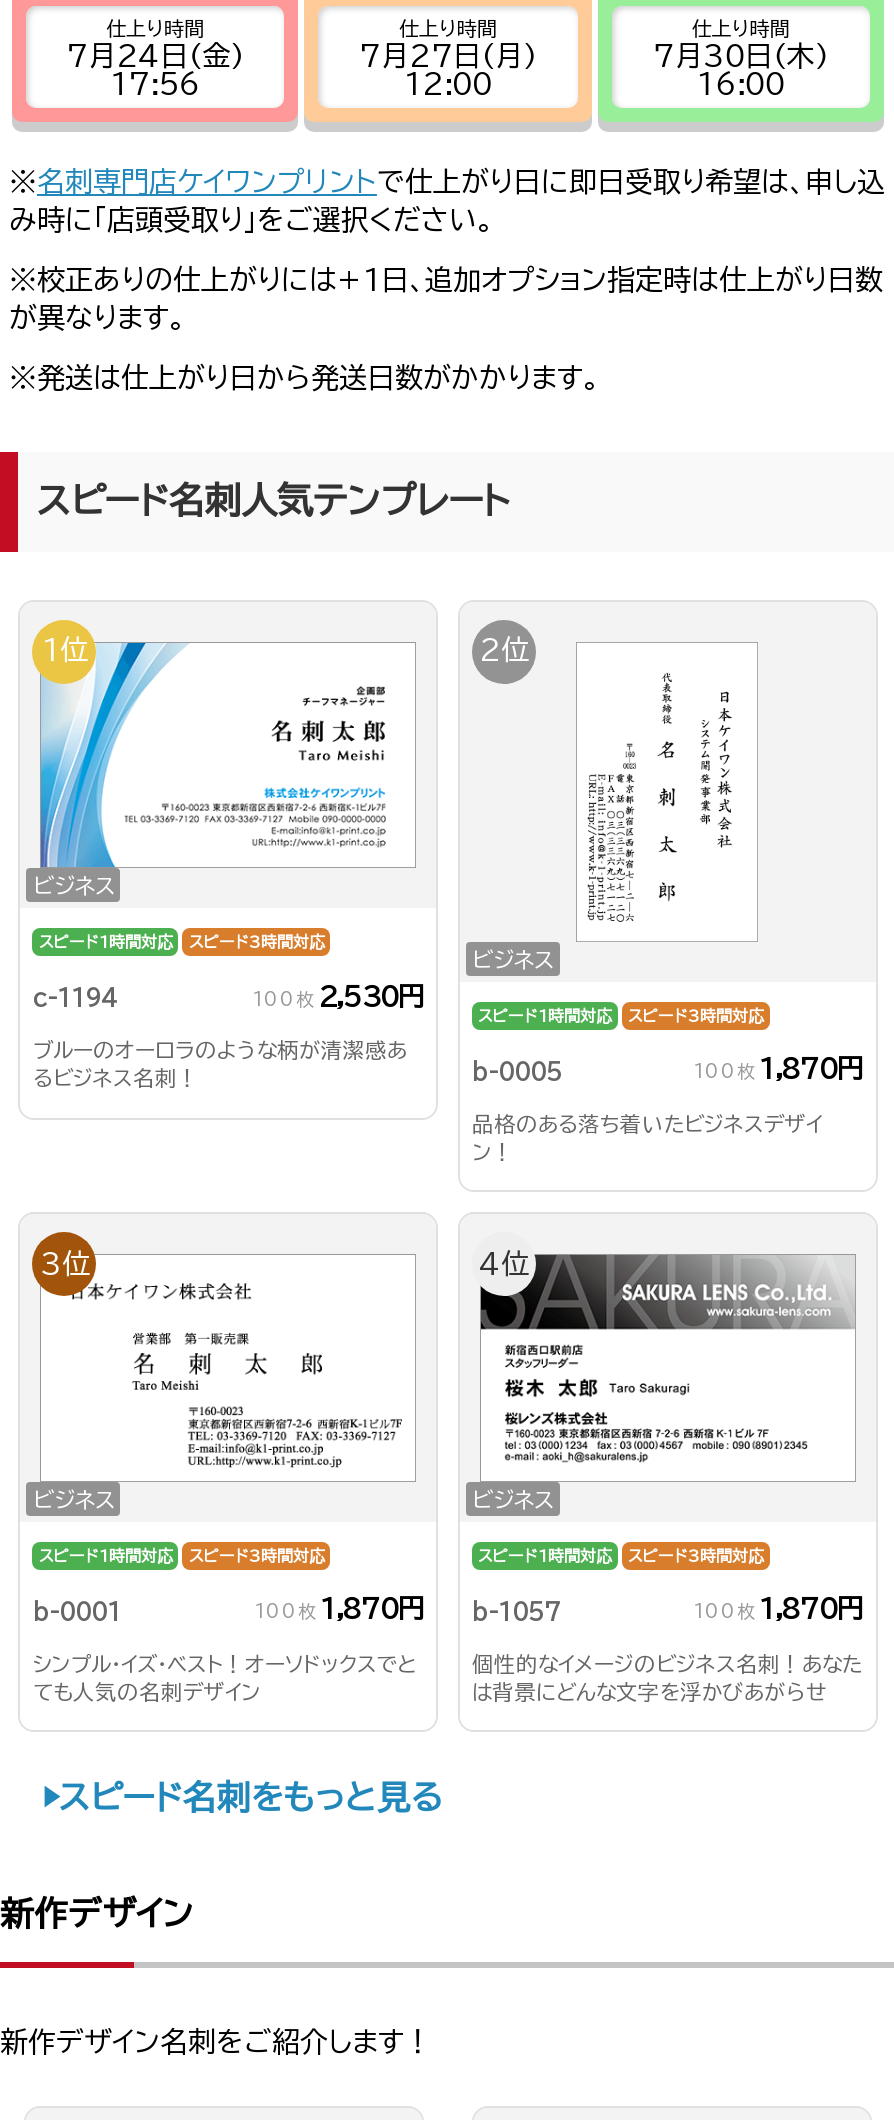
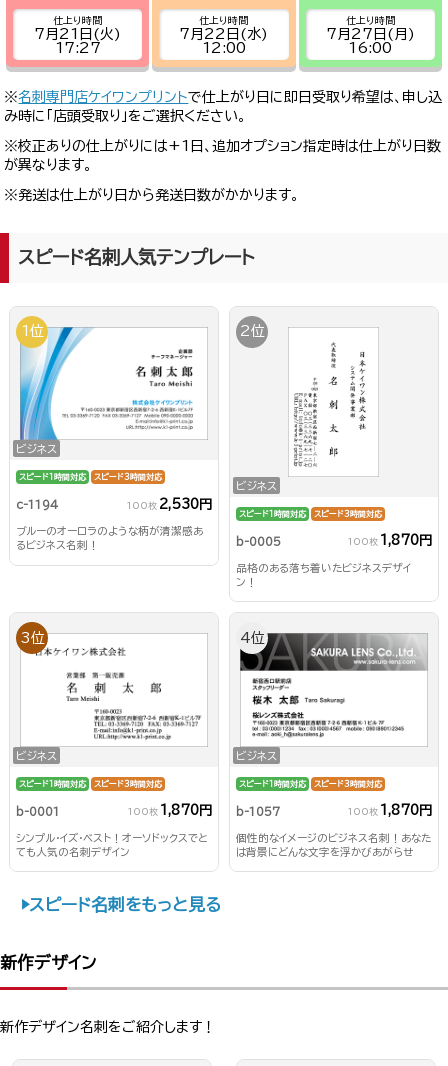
[66,43,244,71] 7月24日(金) -> [34,27,121,41] 7月21日(火)
[359,43,537,71] 7月27日(月) -> [179,27,268,41] 7月22日(水)
[653,43,829,71] 7月30日(木) -> [326,27,415,41] 7月27日(月)
[110,71,200,99] 17:56 -> [55,41,101,55] 17:27

